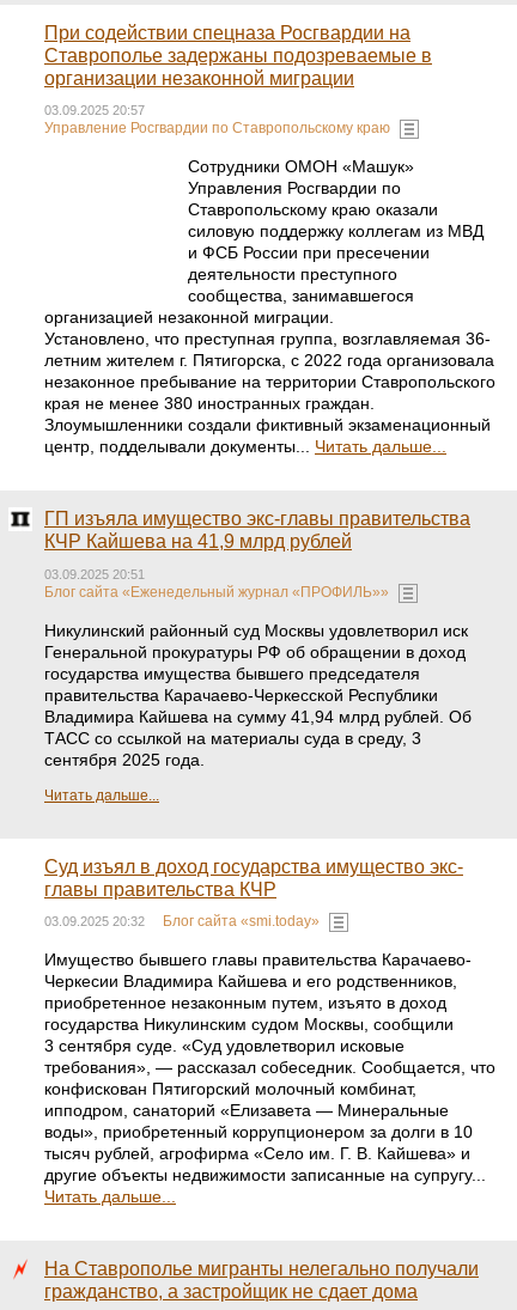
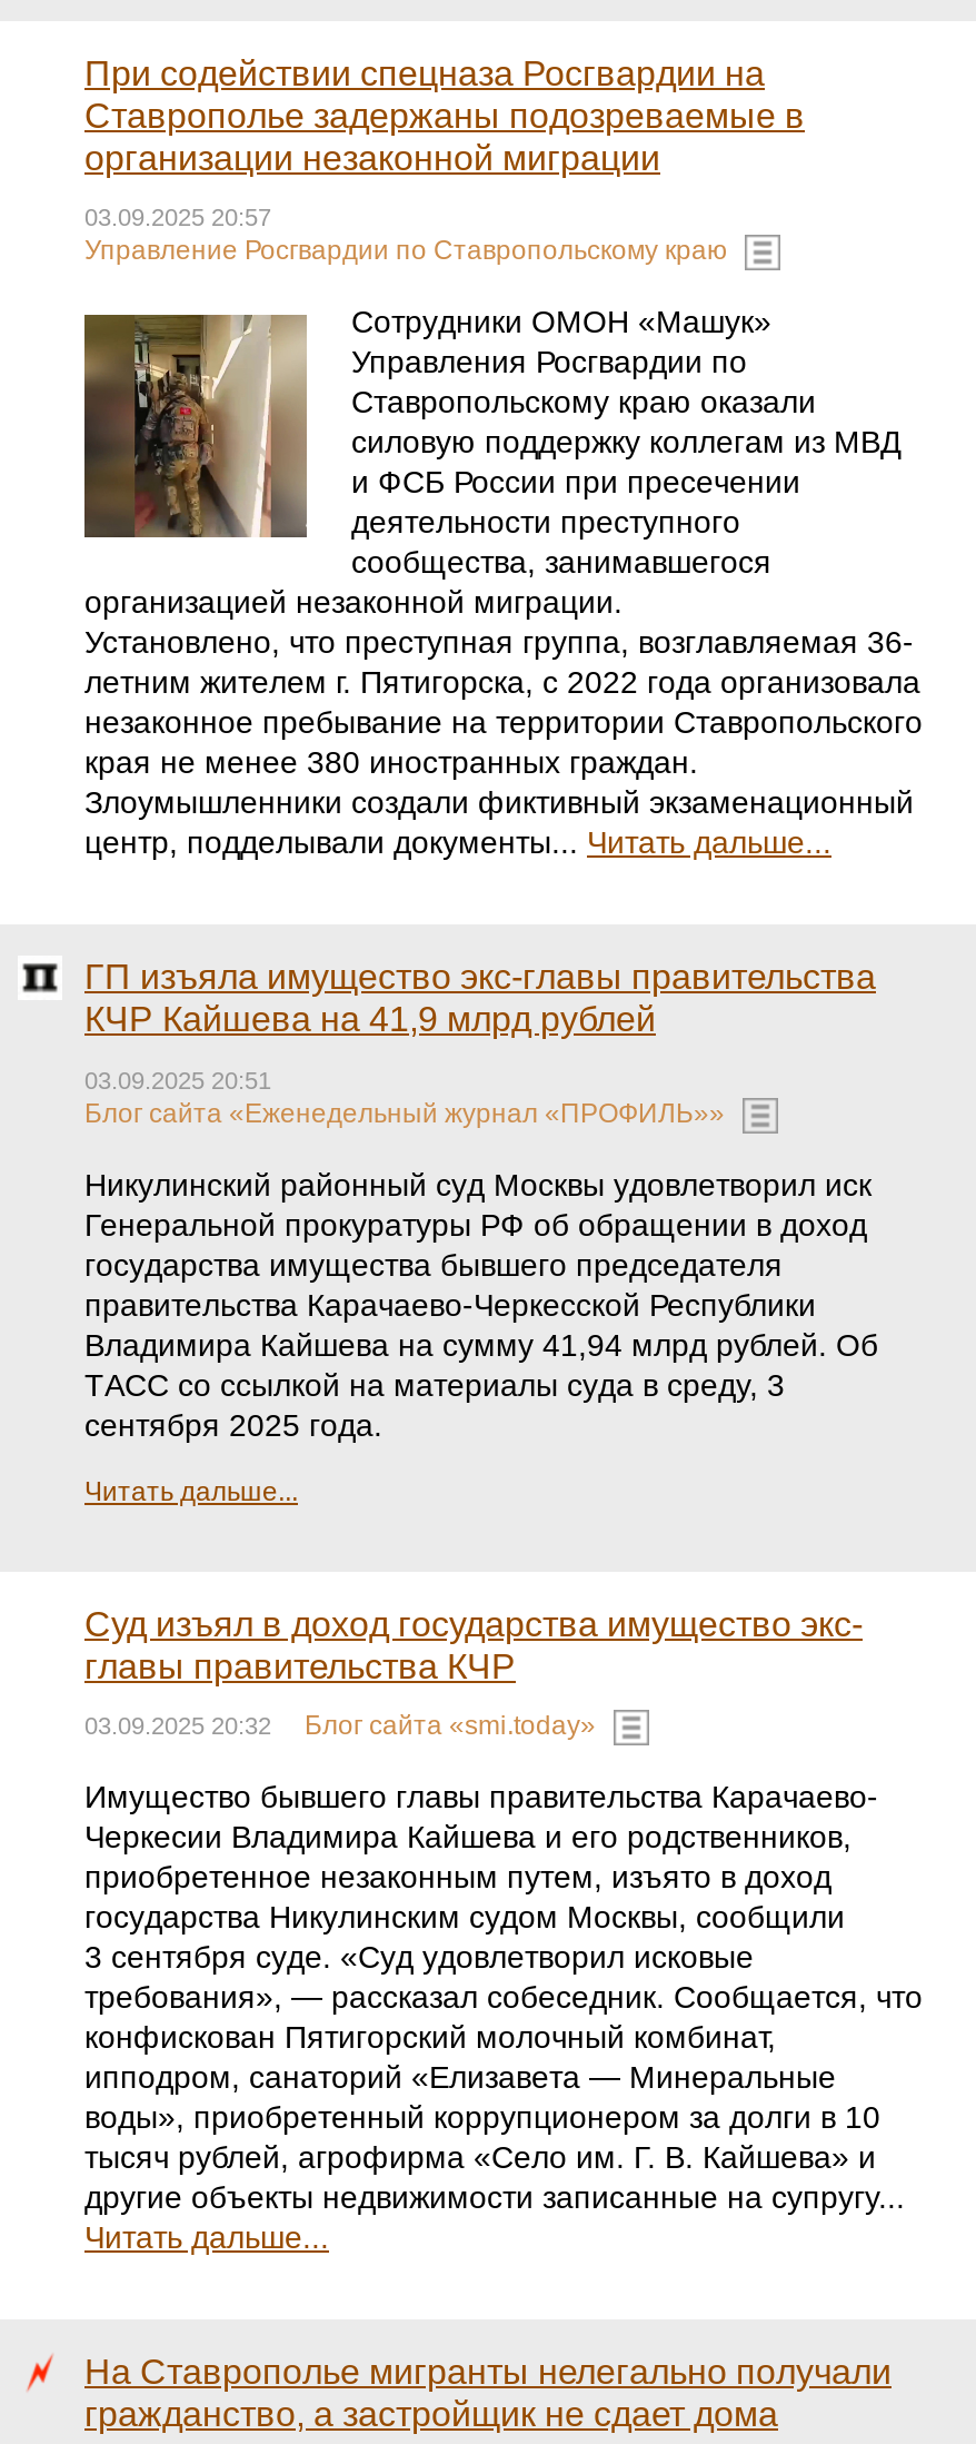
none -> [82,313,309,540] [image]

